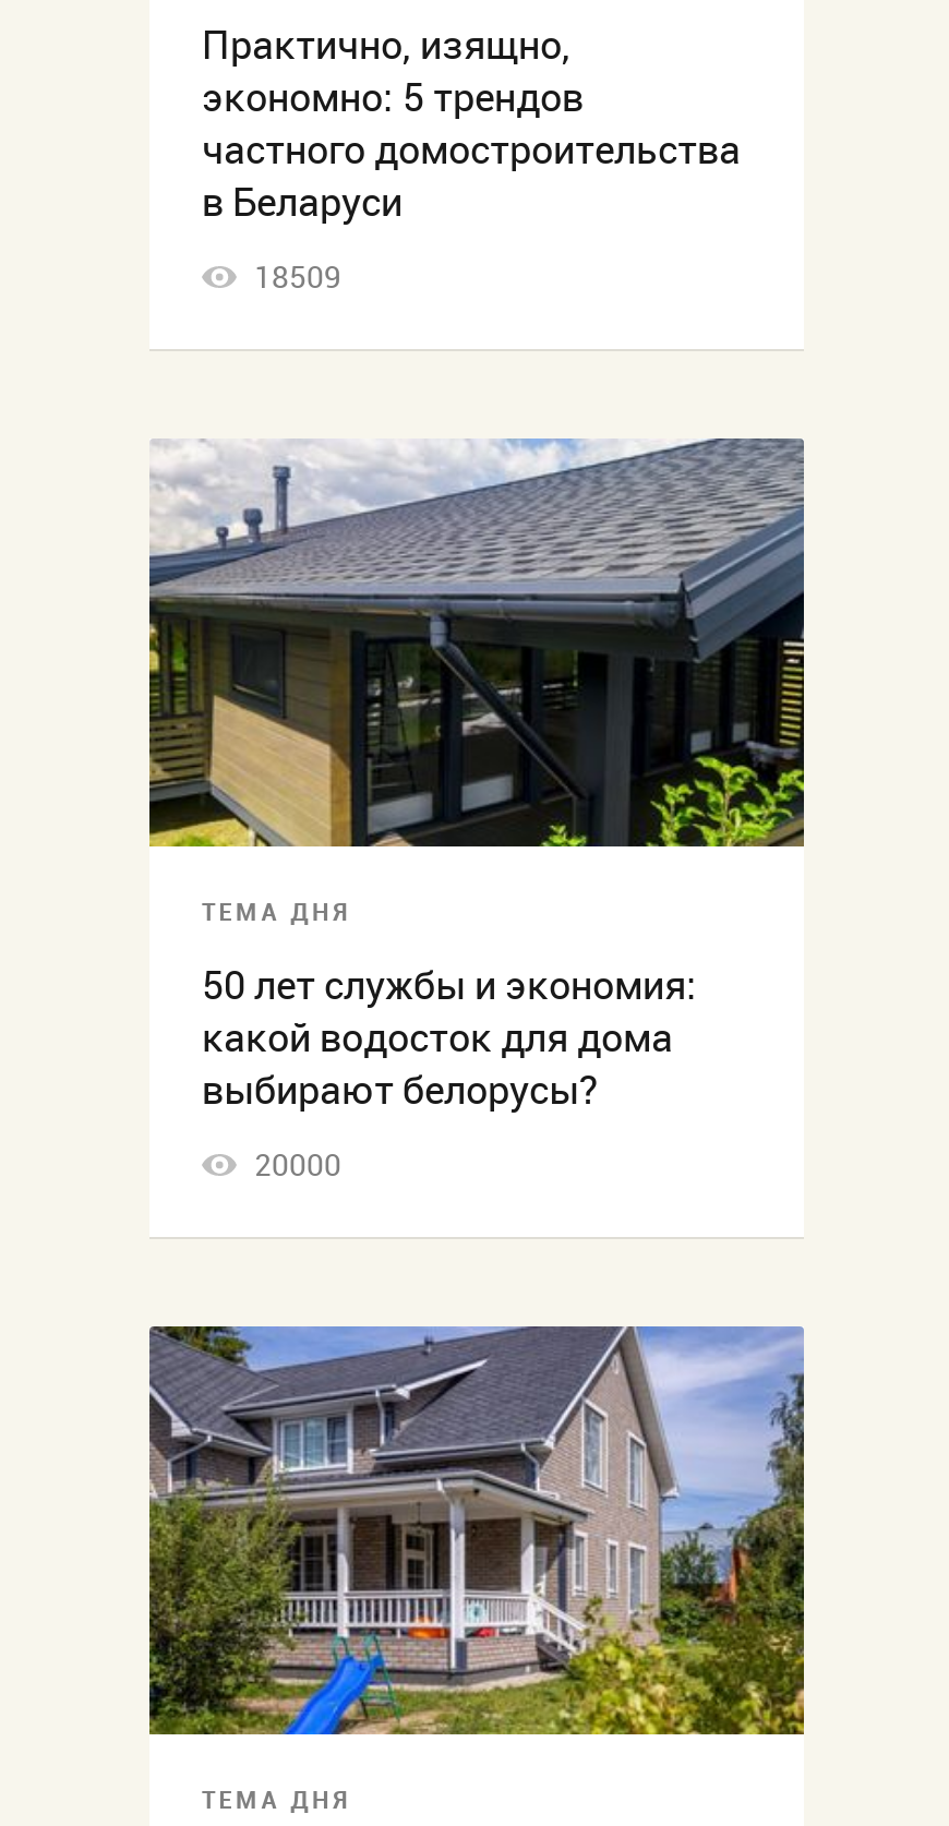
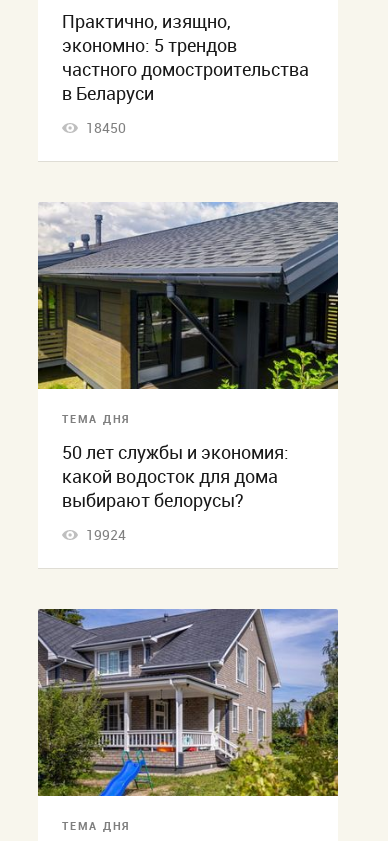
[254,260,341,295] 18509 -> [86,120,126,136] 18450
[254,1148,341,1182] 20000 -> [86,527,126,543] 19924

